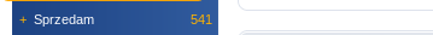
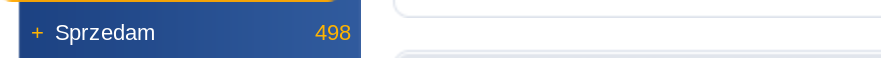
[191,12,212,27] 541 -> [315,20,351,44] 498

